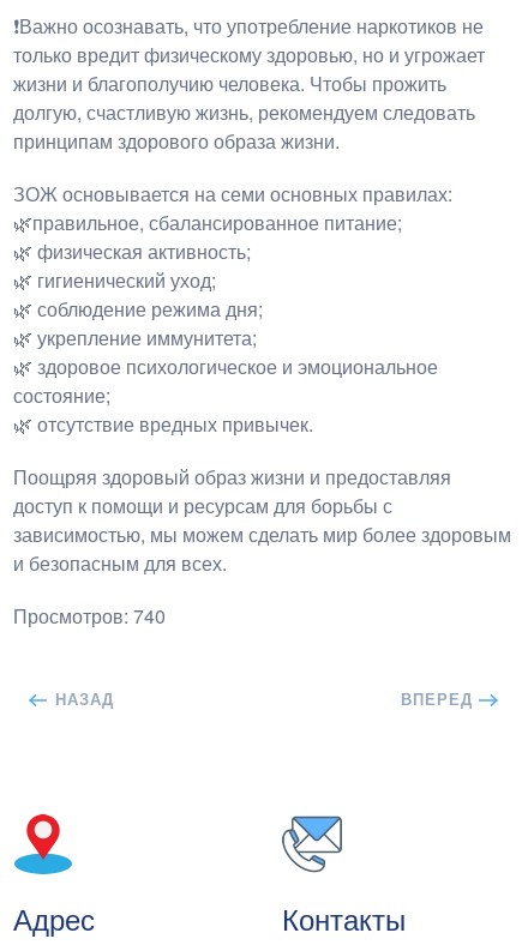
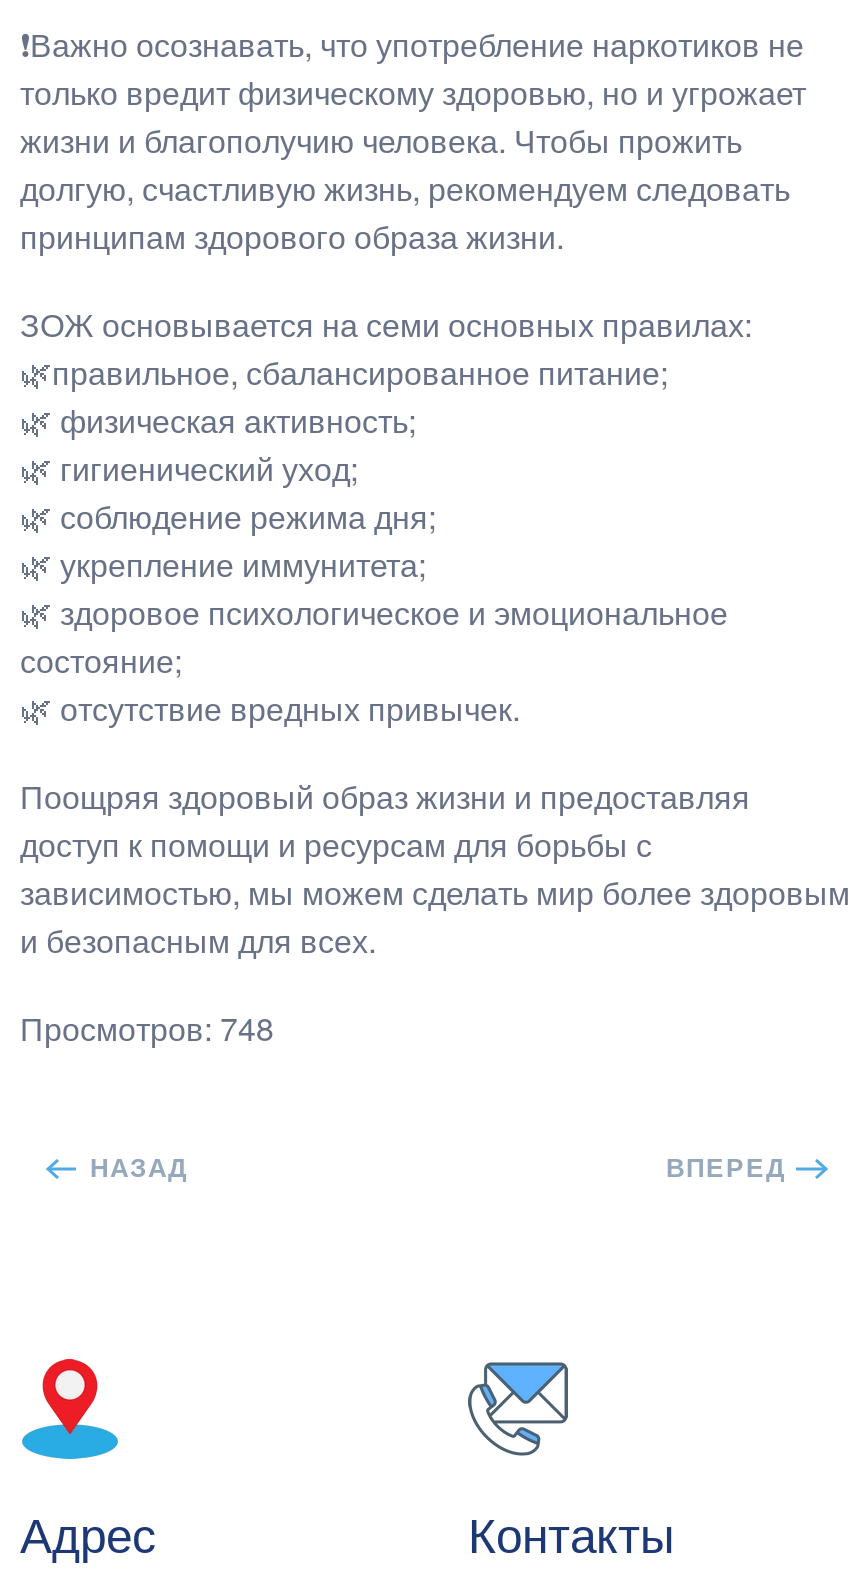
[13,602,166,630] Просмотров: 740 -> [20,1005,274,1051] Просмотров: 748

